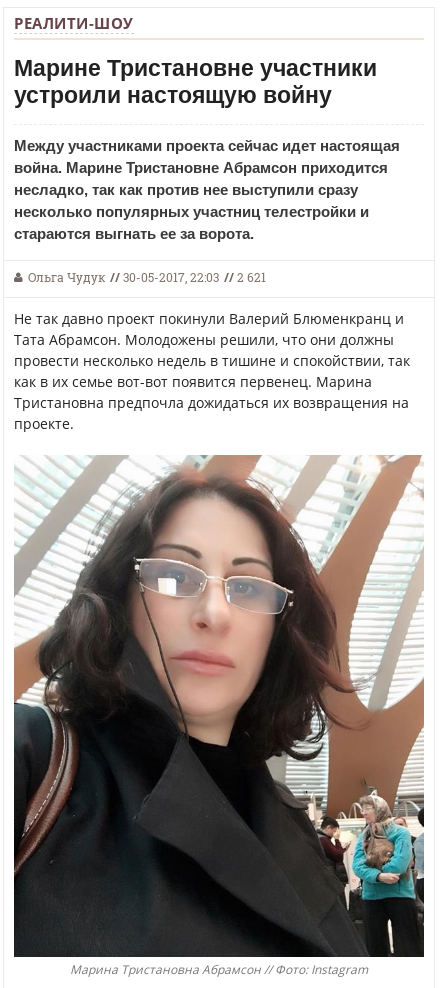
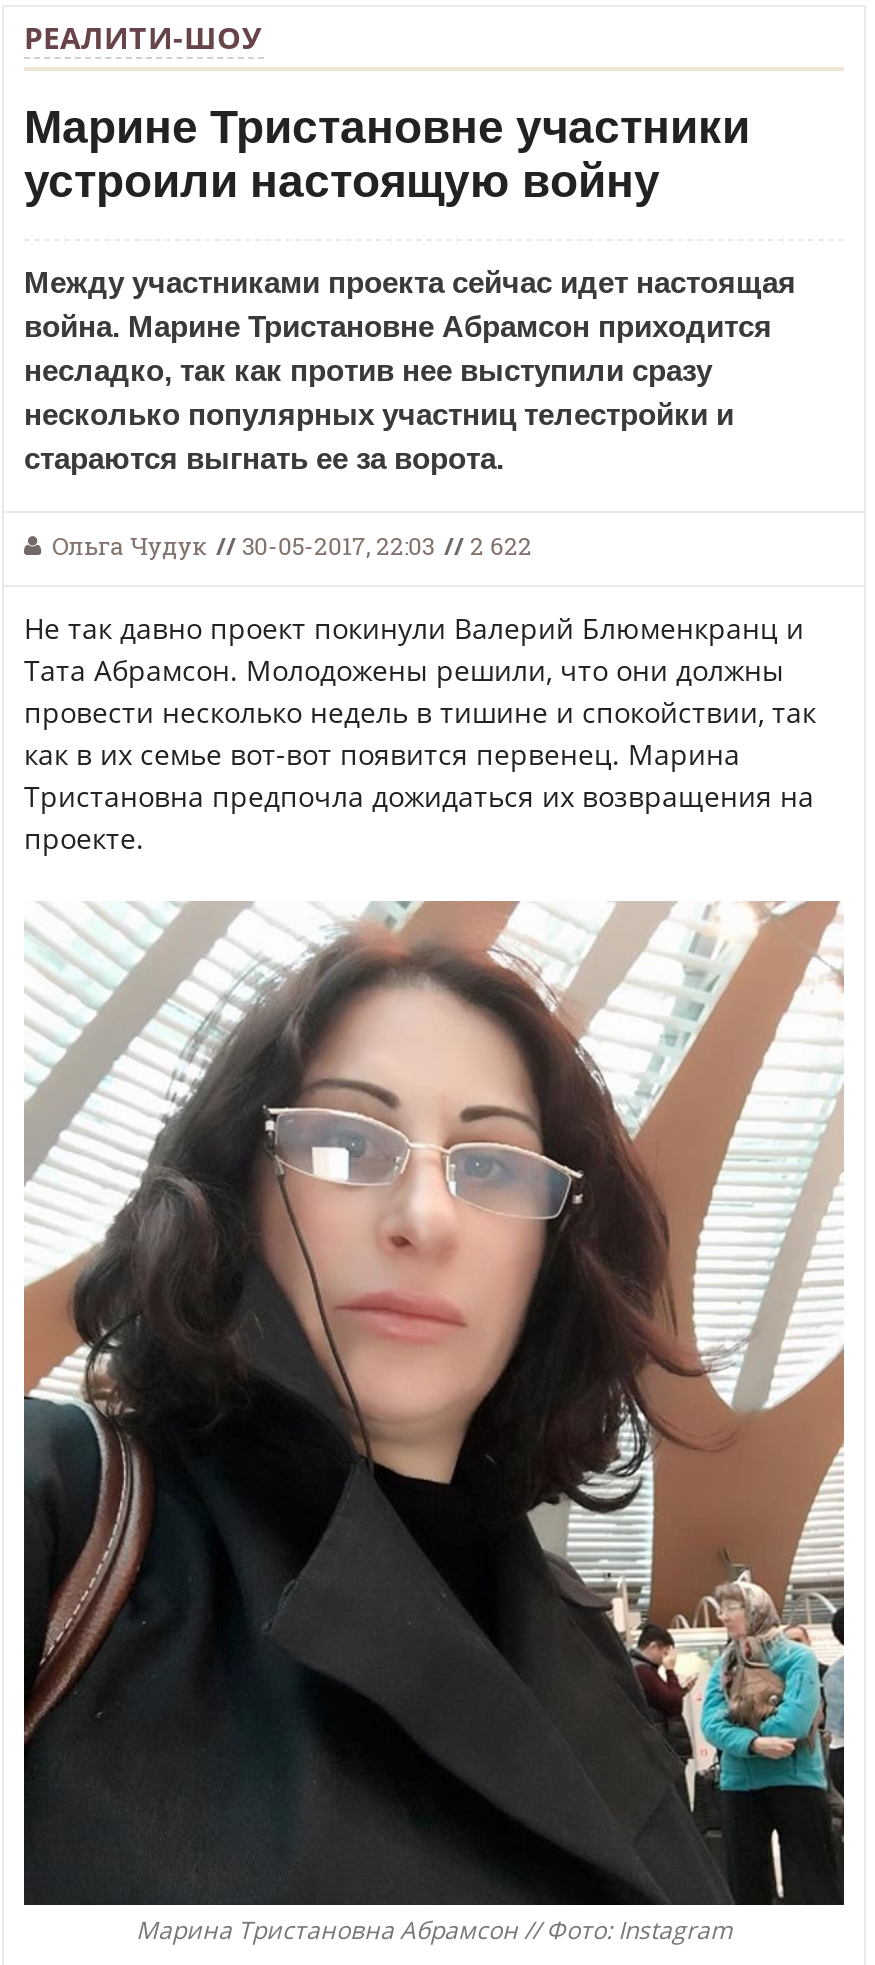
[28,269,266,286] Ольга Чудук // 30-05-2017, 22:03 // 2 621 -> [52,529,532,563] Ольга Чудук // 30-05-2017, 22:03 // 2 622

